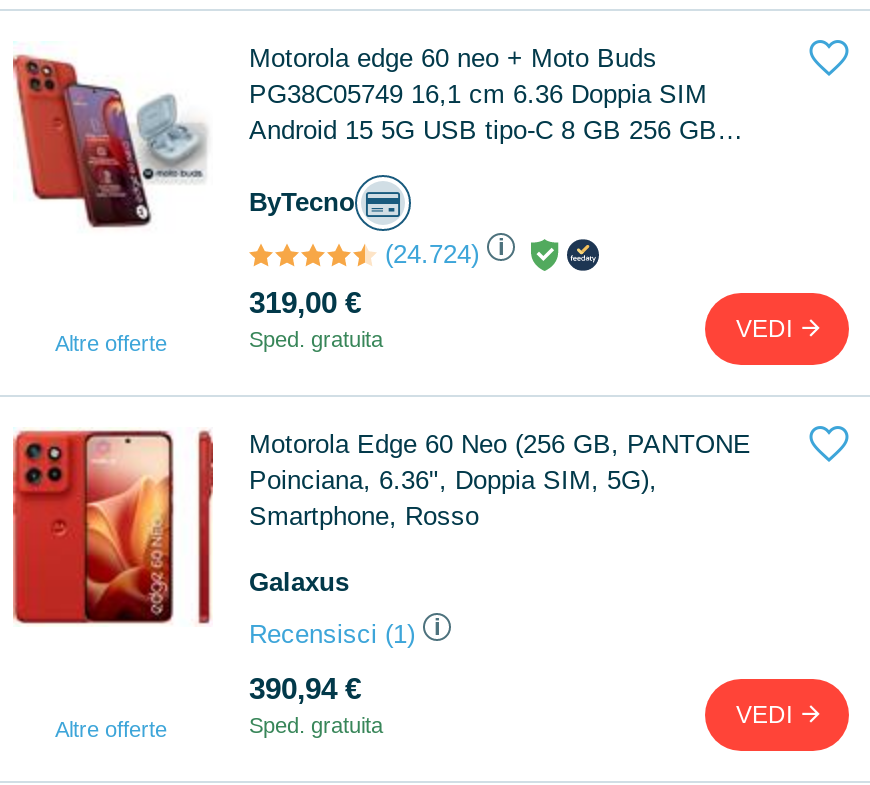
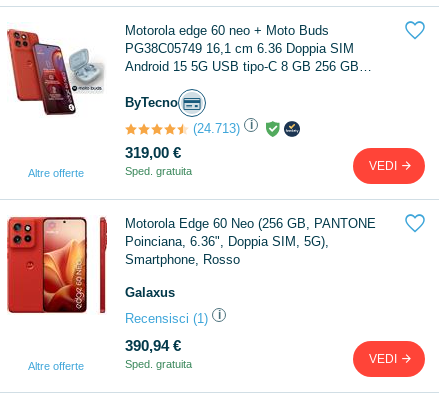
[385,238,479,268] (24.724) -> [193,120,240,135] (24.713)

